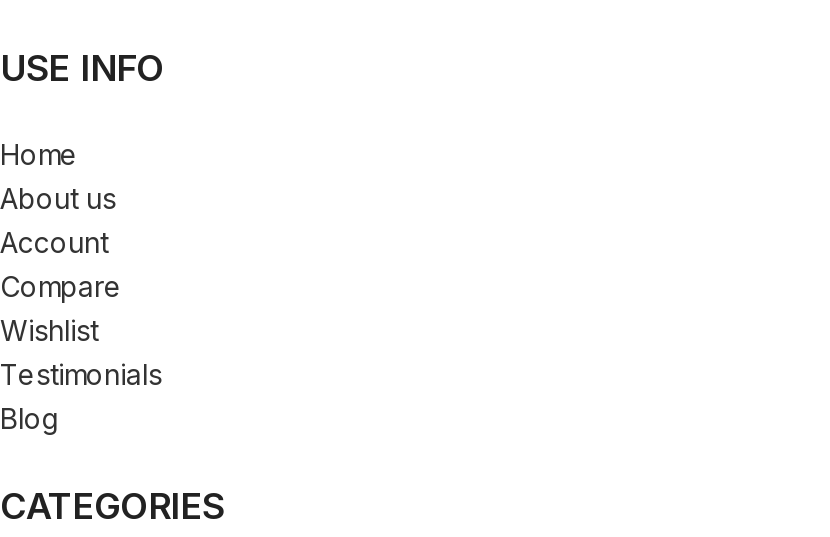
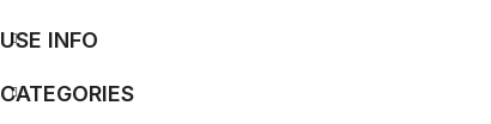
[0,137,162,435] Home | About us | Account | Compare | Wishlist | Testimonials | Blog -> none

